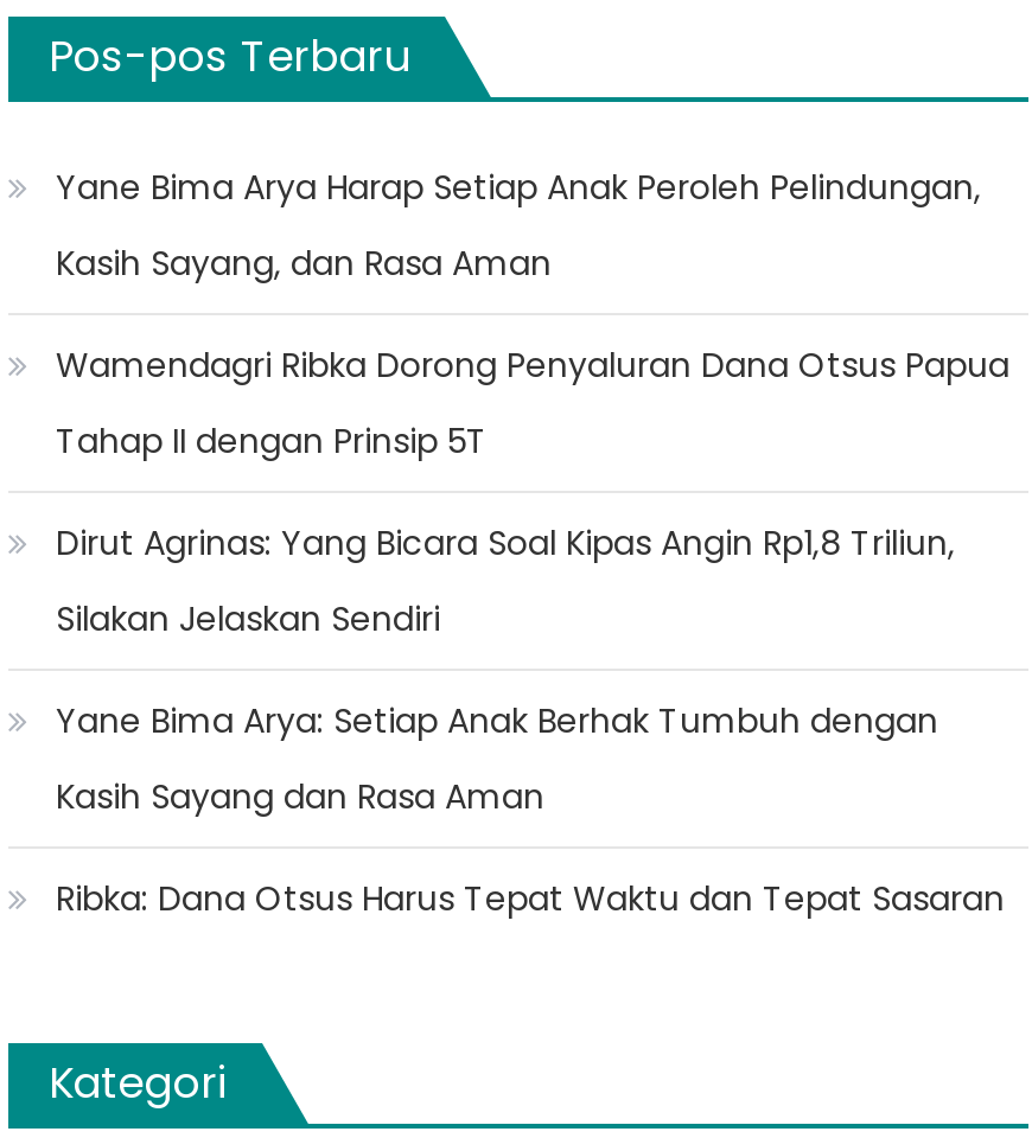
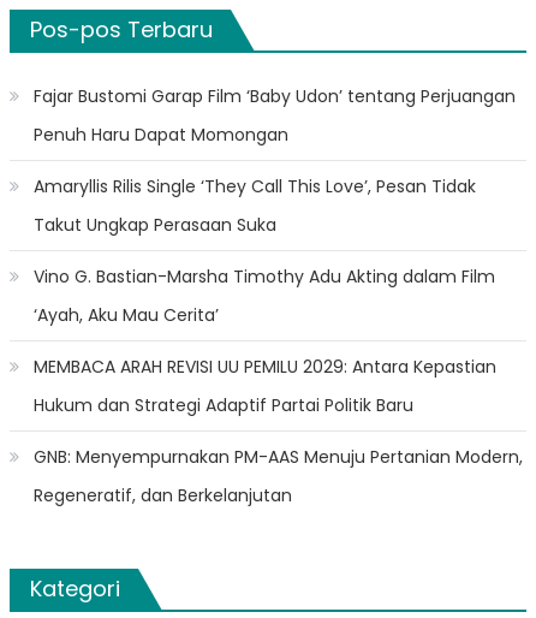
[56,164,1009,923] Yane Bima Arya Harap Setiap Anak Peroleh Pelindungan, | Kasih Sayang, dan Rasa Aman | Wamendagri Ribka Dorong Penyaluran Dana Otsus Papua | Tahap II dengan Prinsip 5T | Dirut Agrinas: Yang Bicara Soal Kipas Angin Rp1,8 Triliun, | Silakan Jelaskan Sendiri | Yane Bima Arya: Setiap Anak Berhak Tumbuh dengan | Kasih Sayang dan Rasa Aman | Ribka: Dana Otsus Harus Tepat Waktu dan Tepat Sasaran -> [34,84,523,508] Fajar Bustomi Garap Film ‘Baby Udon’ tentang Perjuangan | Penuh Haru Dapat Momongan | Amaryllis Rilis Single ‘They Call This Love’, Pesan Tidak | Takut Ungkap Perasaan Suka | Vino G. Bastian-Marsha Timothy Adu Akting dalam Film | ‘Ayah, Aku Mau Cerita’ | MEMBACA ARAH REVISI UU PEMILU 2029: Antara Kepastian | Hukum dan Strategi Adaptif Partai Politik Baru | GNB: Menyempurnakan PM-AAS Menuju Pertanian Modern, | Regeneratif, dan Berkelanjutan

